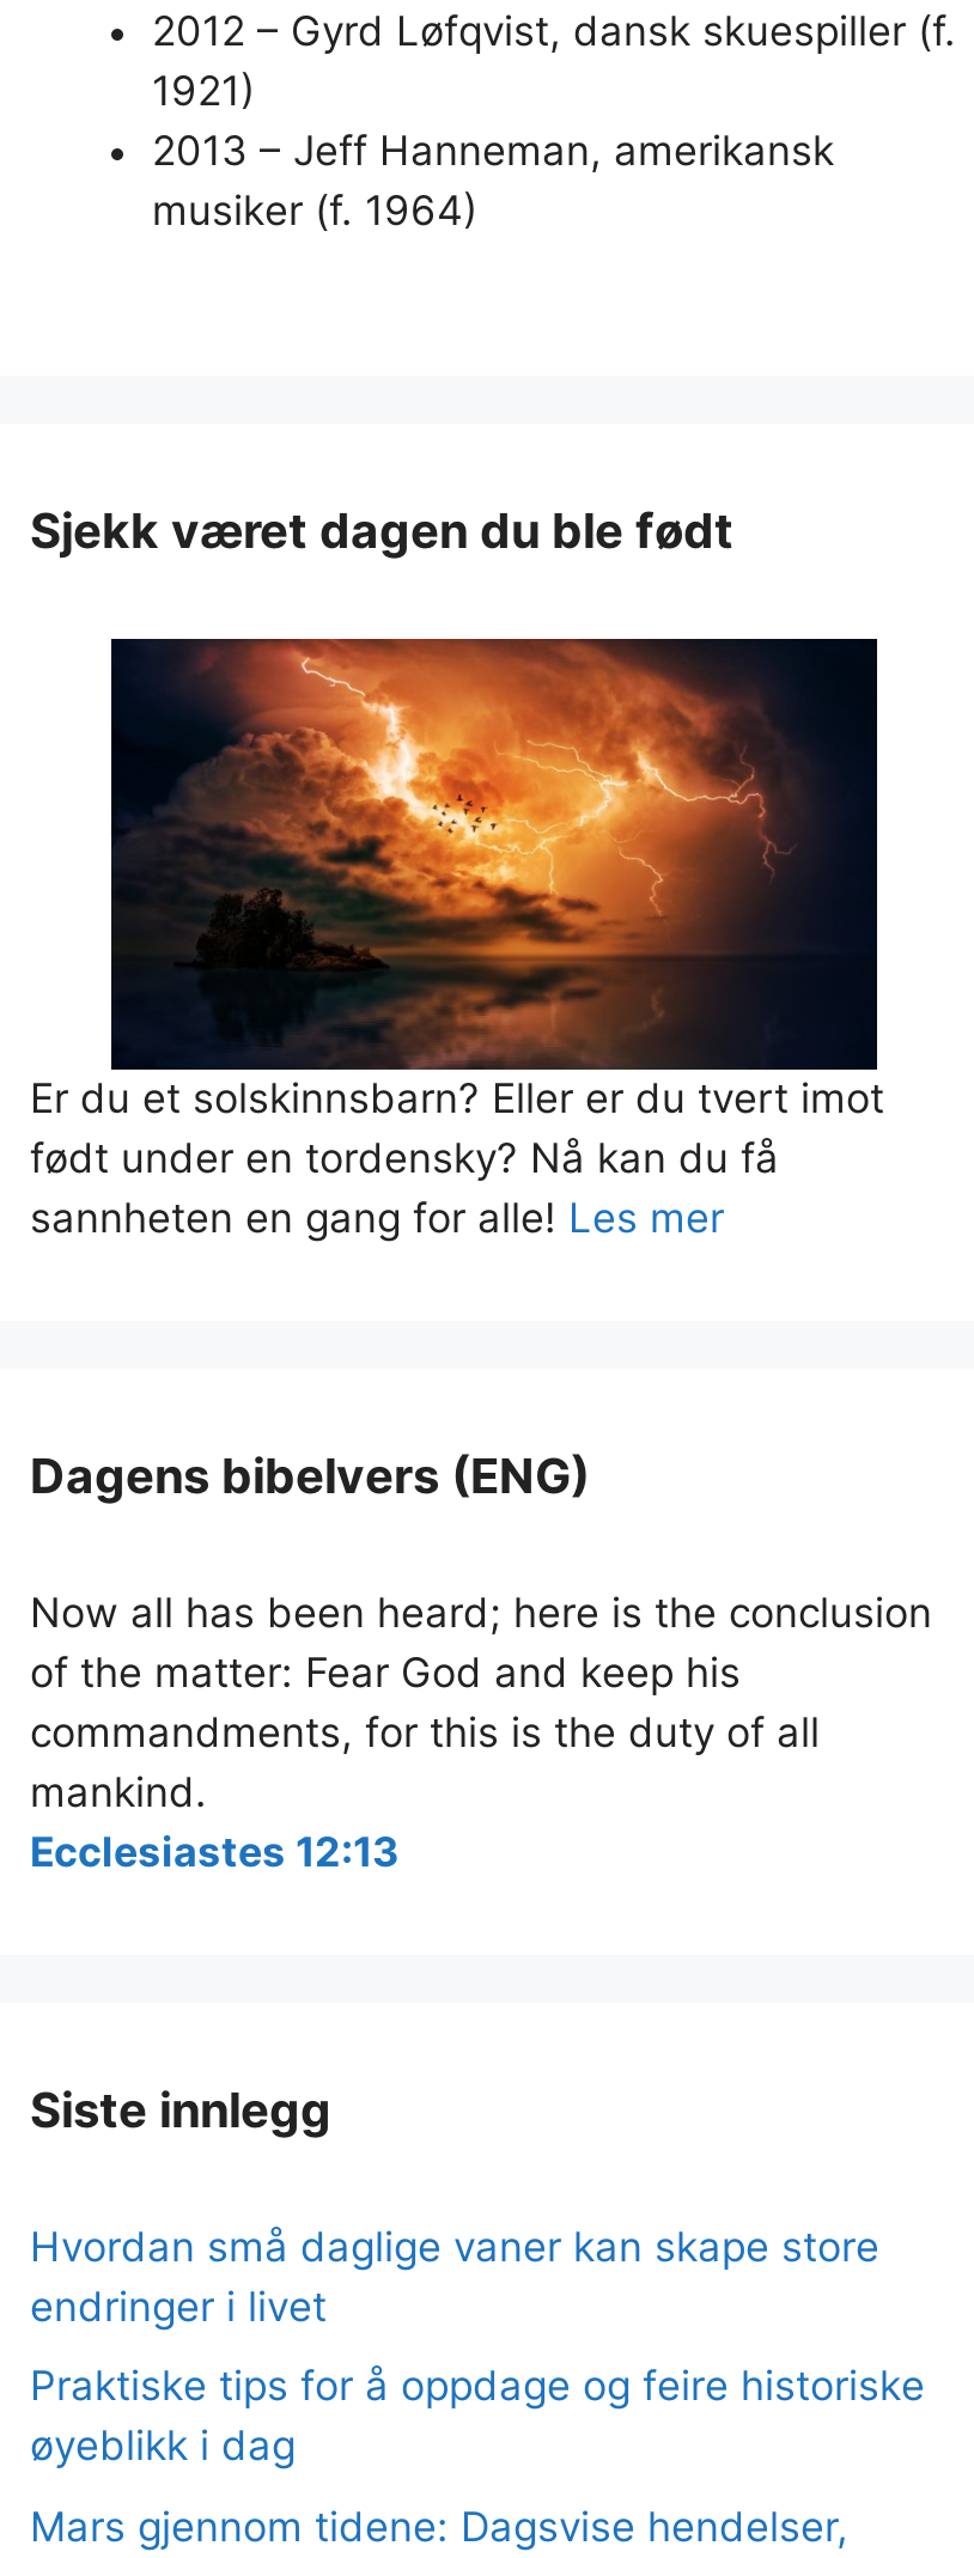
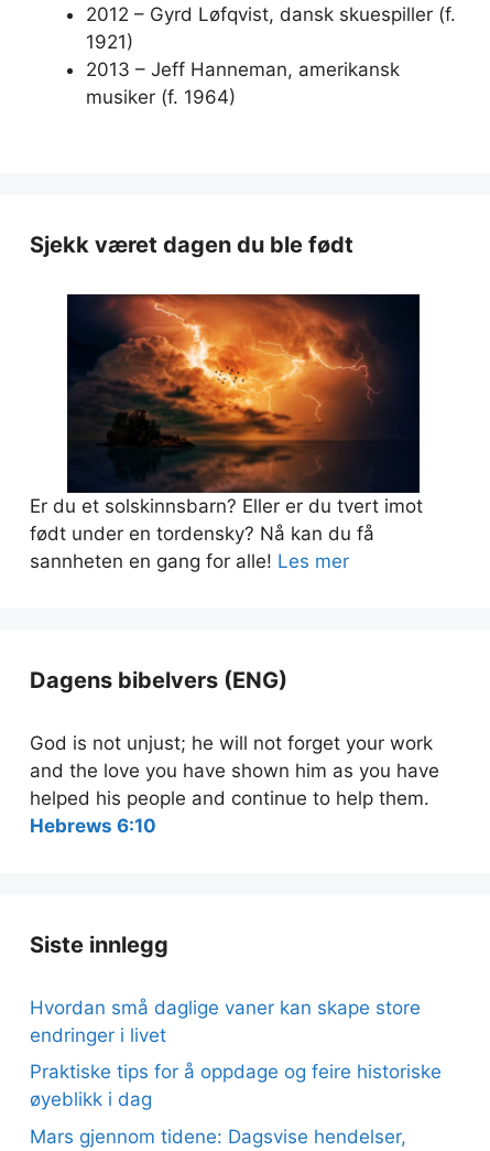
[30,1588,932,1875] Now all has been heard; here is the conclusion | of the matter: Fear God and keep his | commandments, for this is the duty of all | mankind. | Ecclesiastes 12:13 -> [30,732,439,836] God is not unjust; he will not forget your work | and the love you have shown him as you have | helped his people and continue to help them. | Hebrews 6:10

